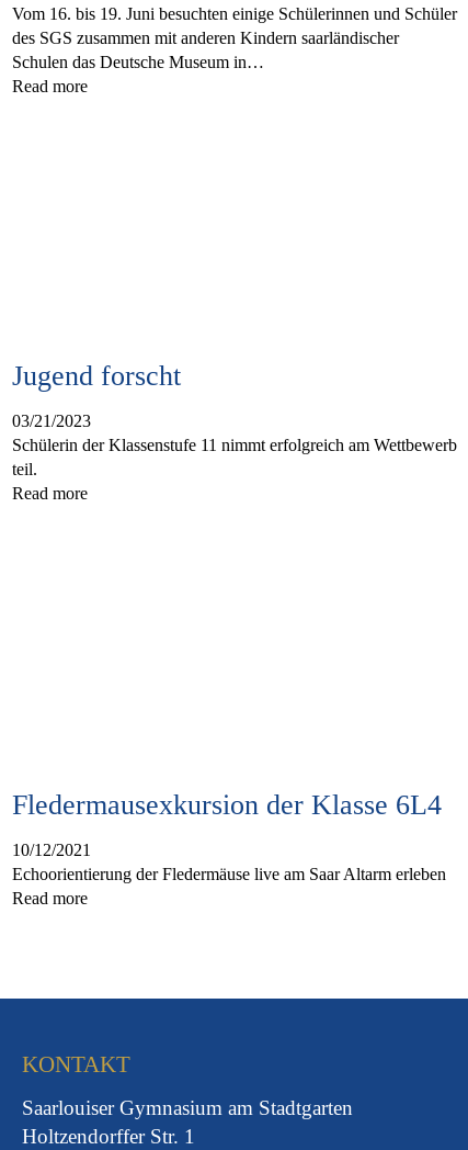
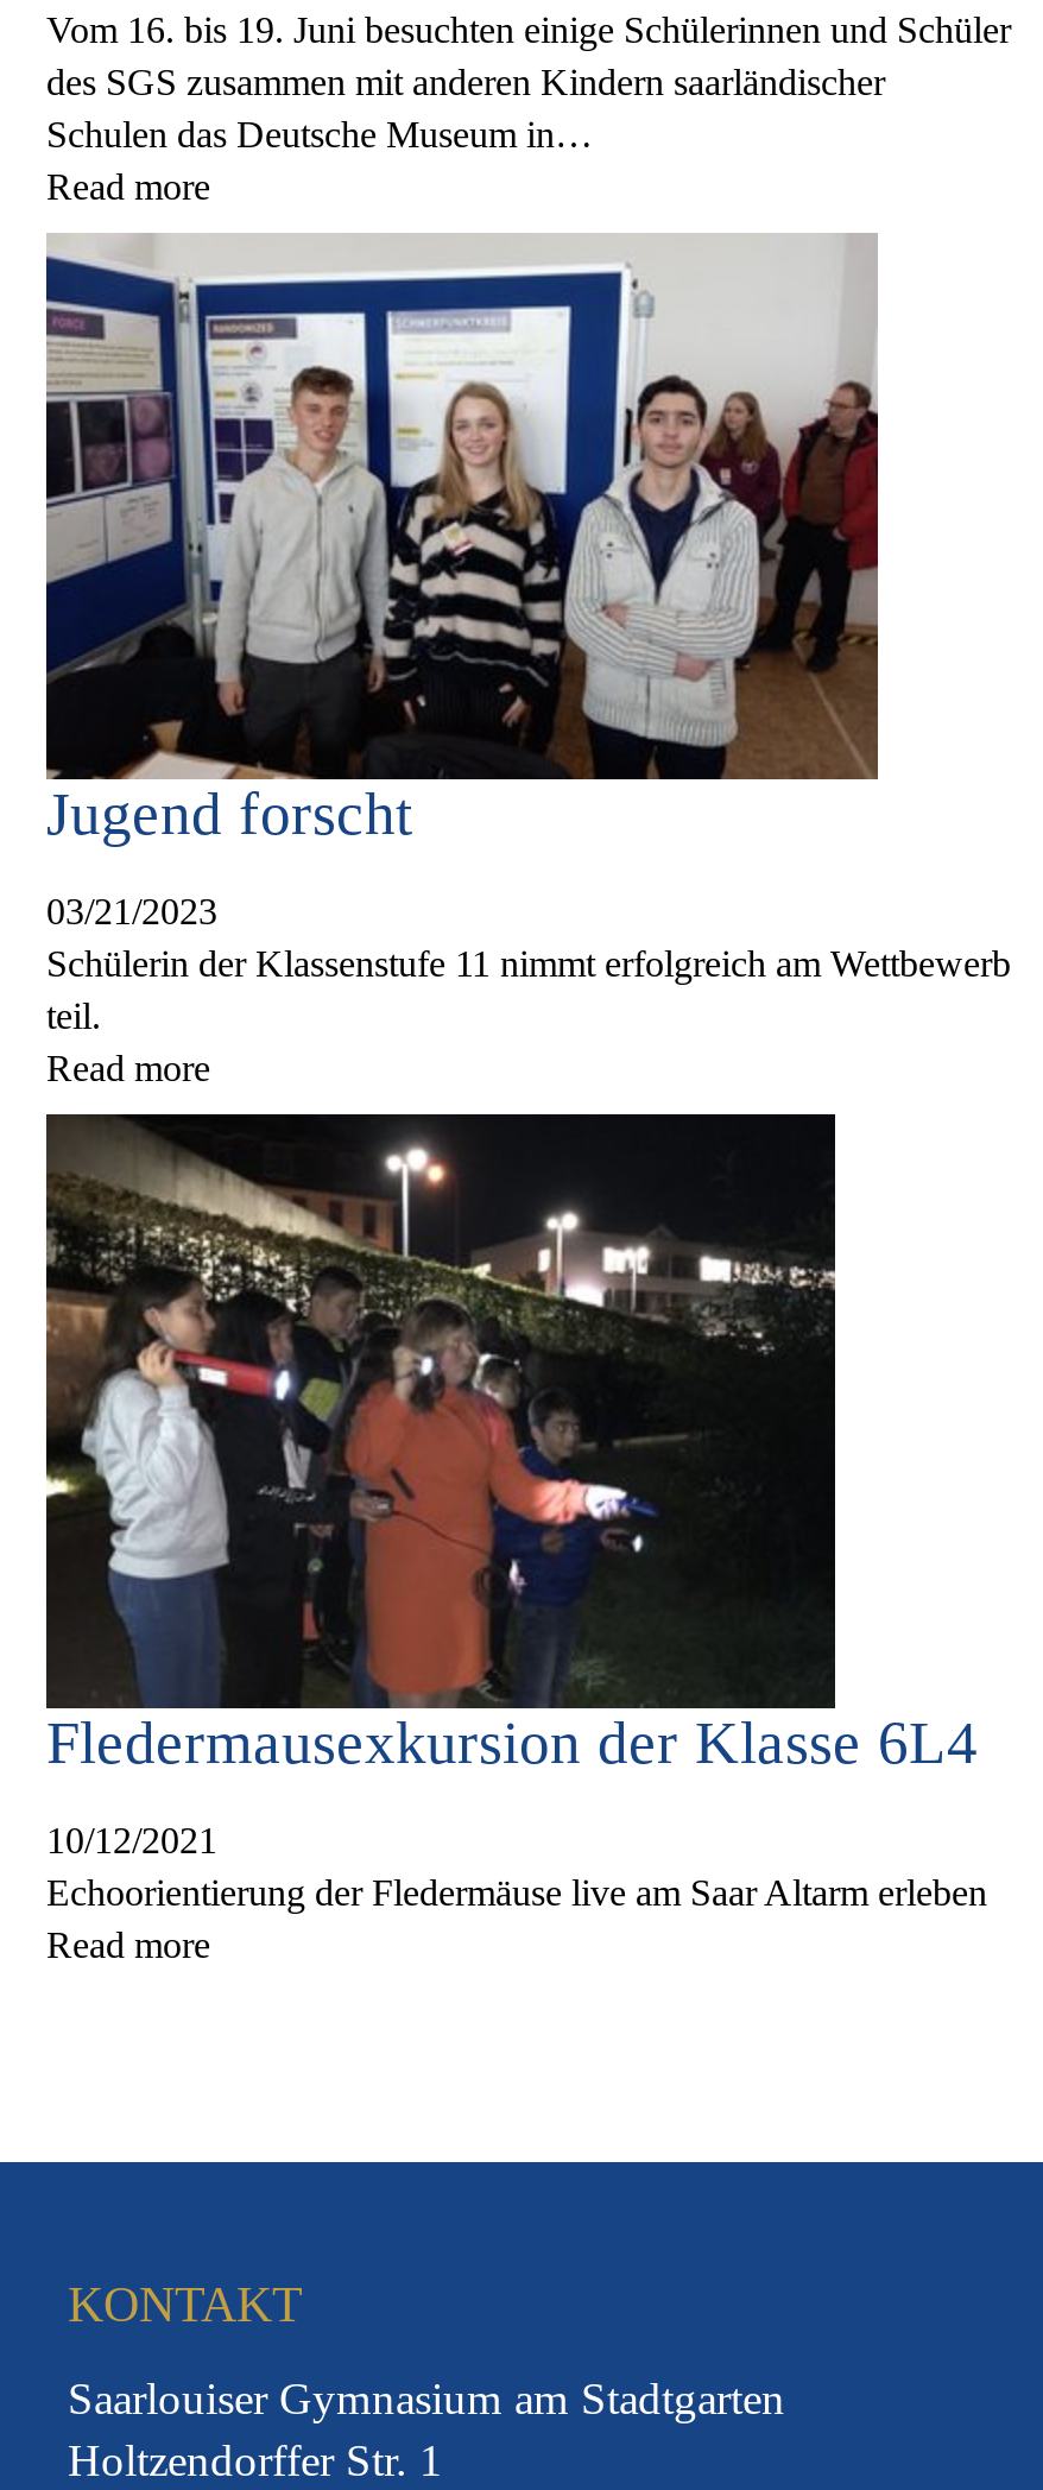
none -> [44,233,880,782] [image]
none -> [44,1112,837,1701] [image]

